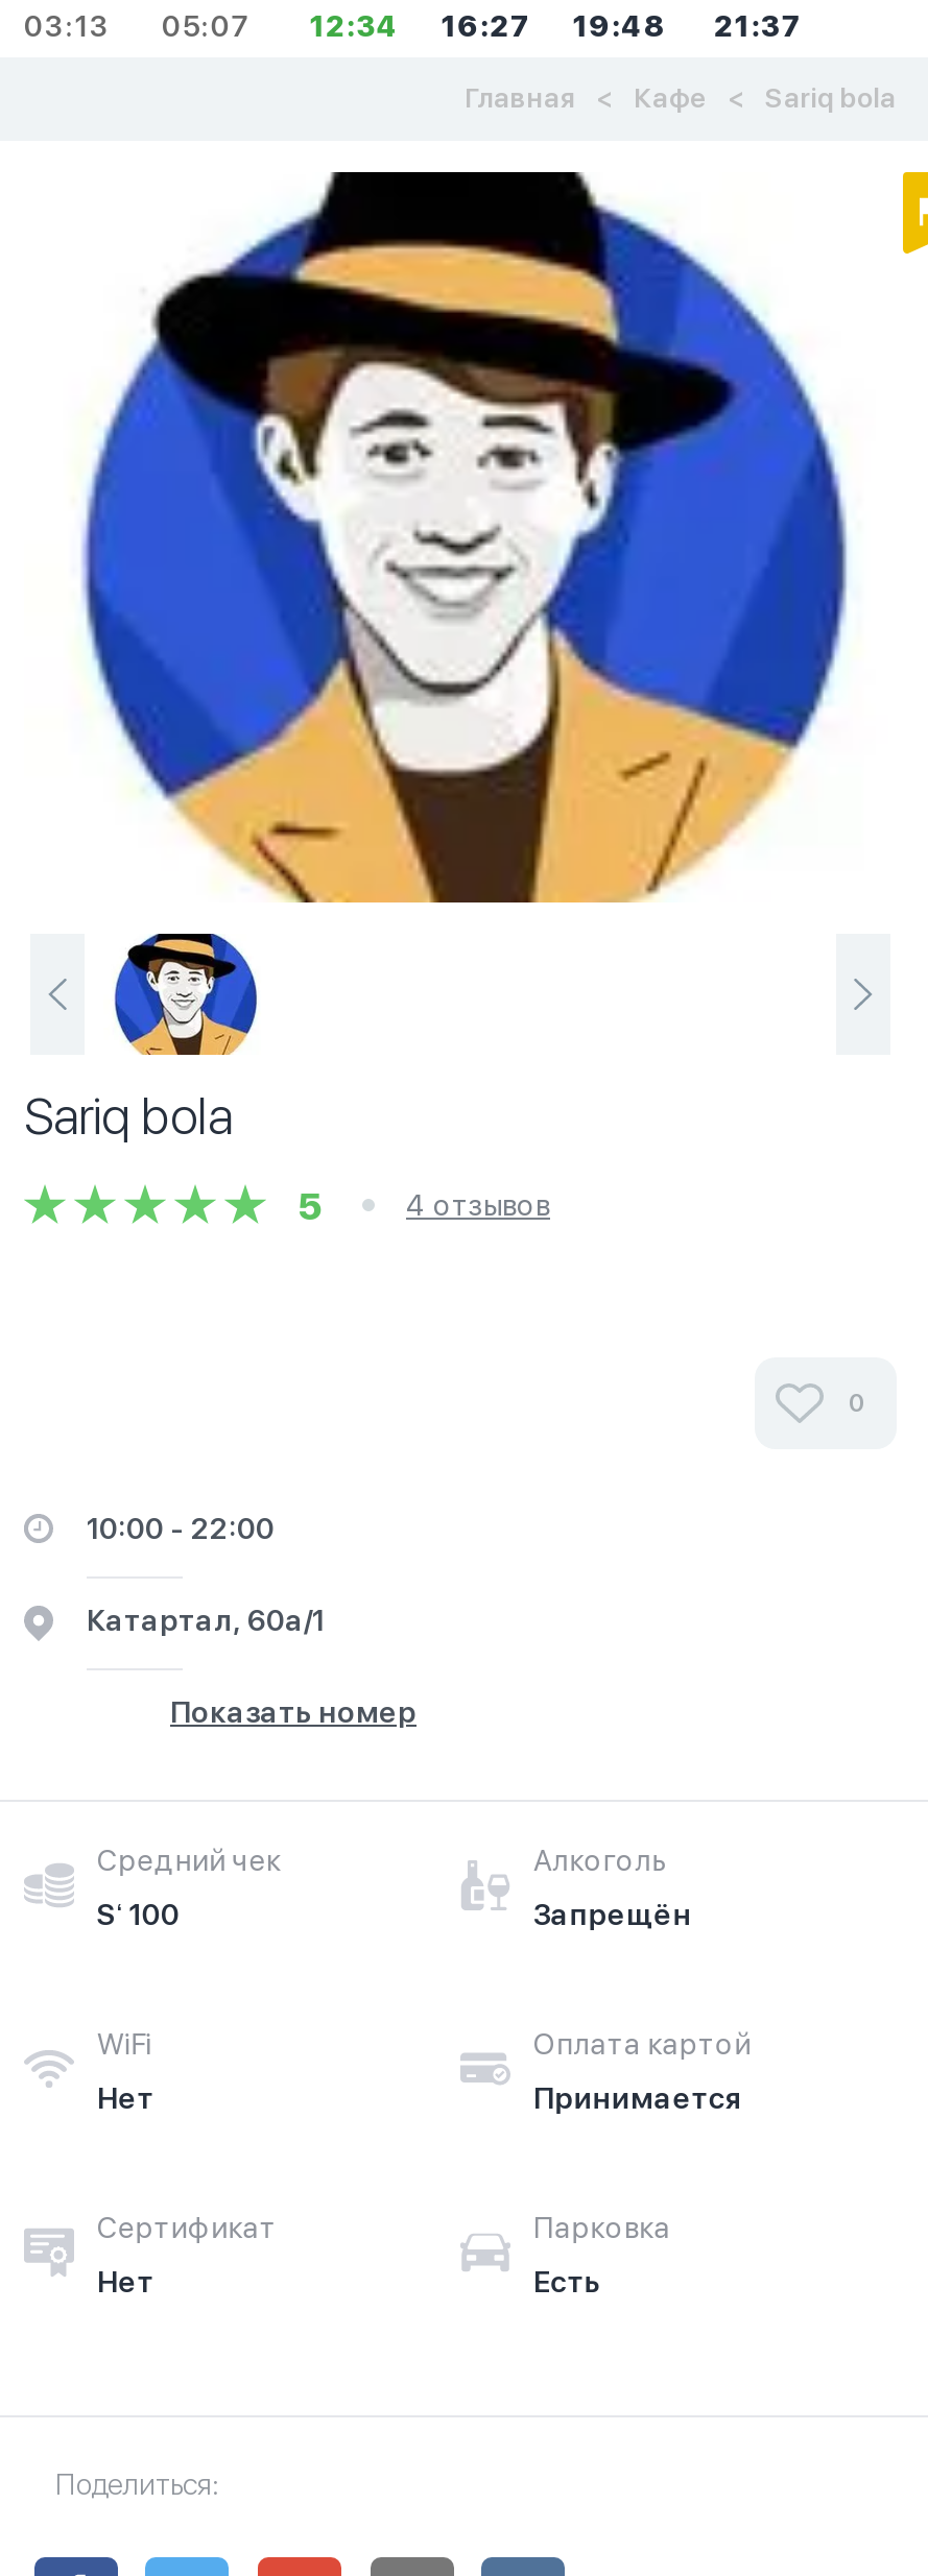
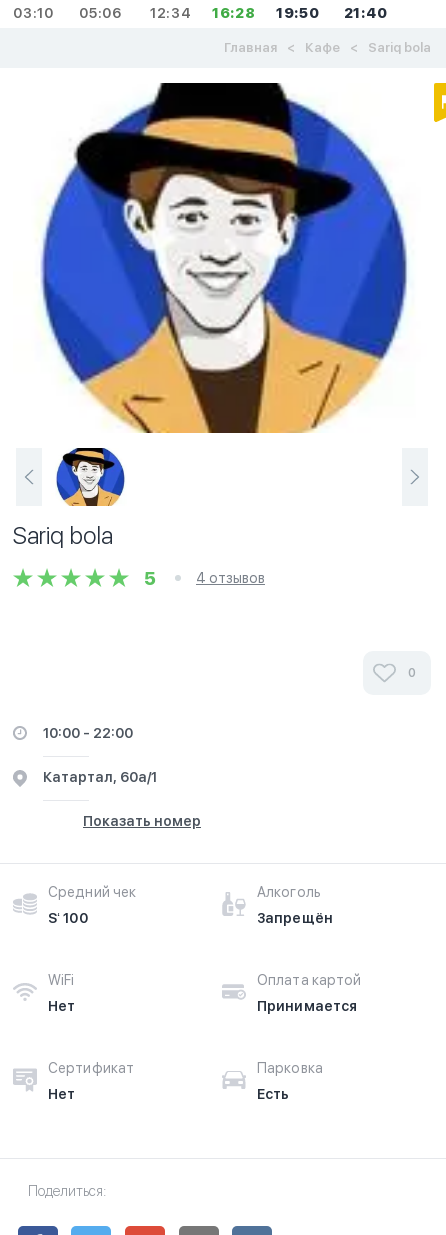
[24,9,110,43] 03:13 -> [13,5,54,21] 03:10
[162,9,252,43] 05:07 -> [79,5,122,21] 05:06
[441,9,531,43] 16:27 -> [212,5,256,21] 16:28
[573,9,667,43] 19:48 -> [276,5,320,21] 19:50
[714,9,802,43] 21:37 -> [344,5,388,21] 21:40

